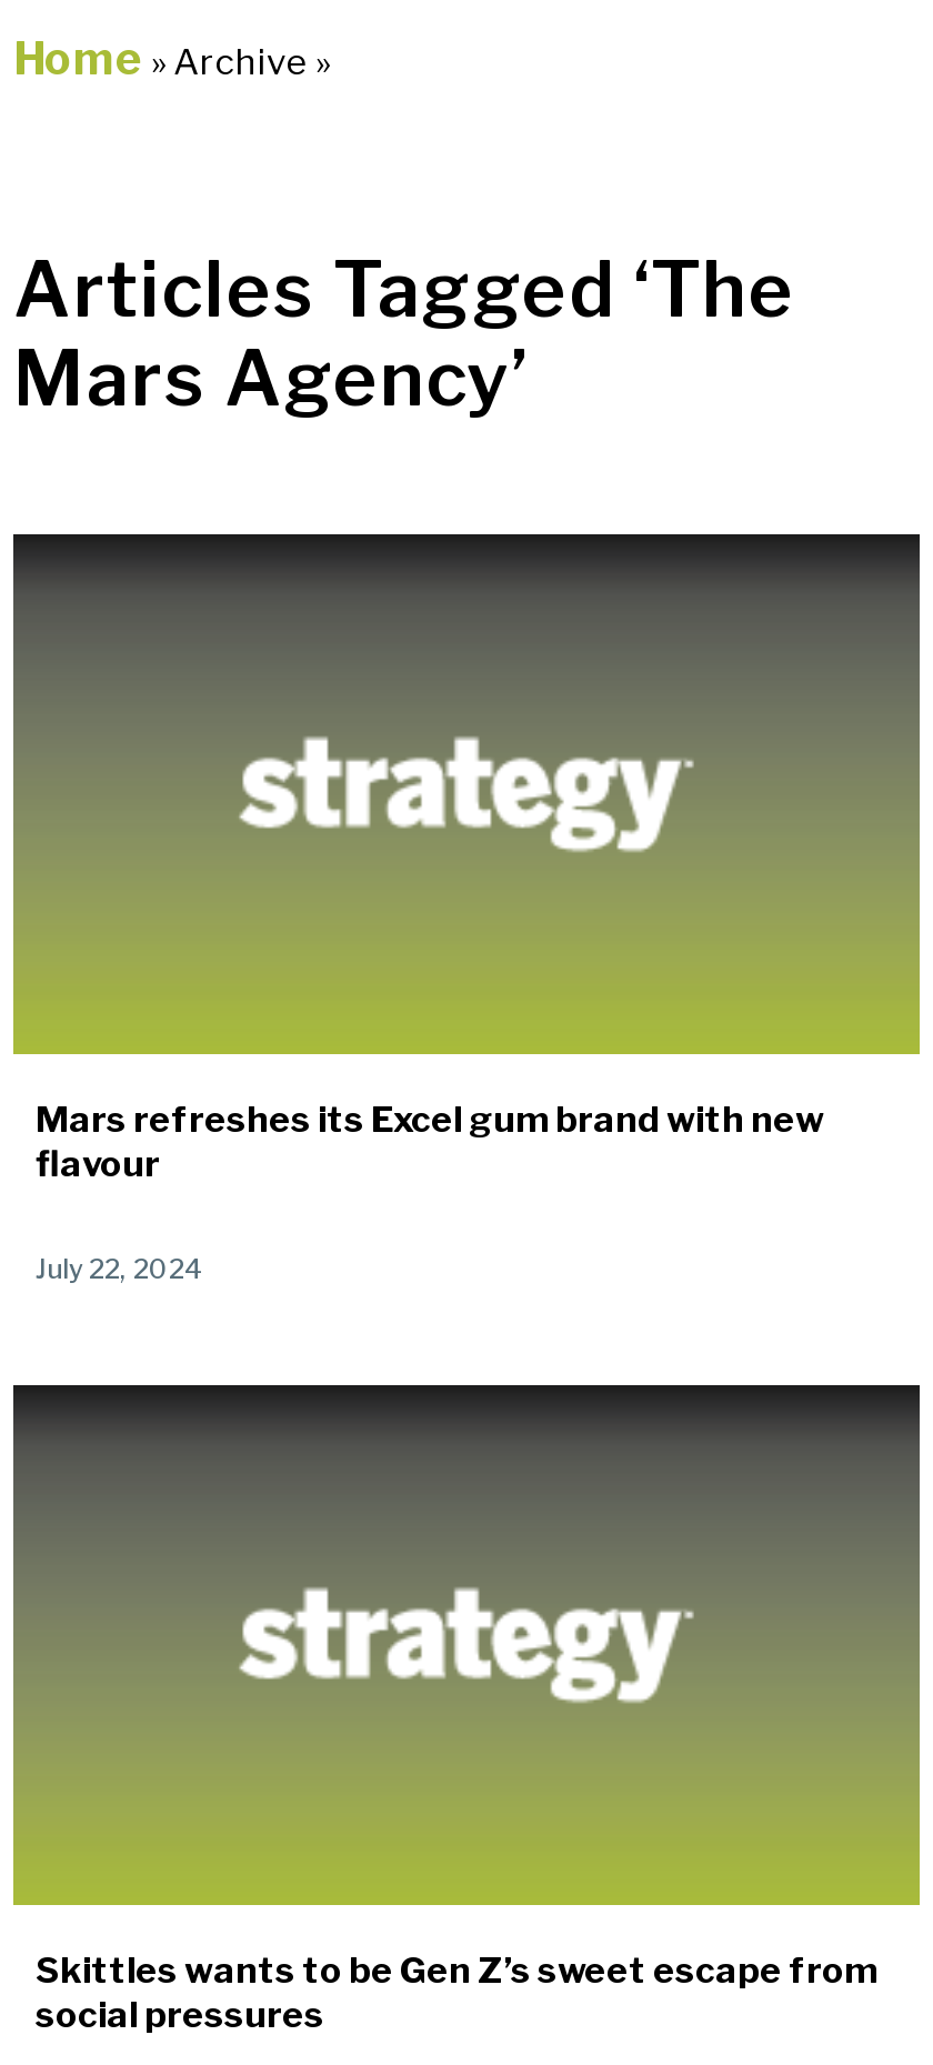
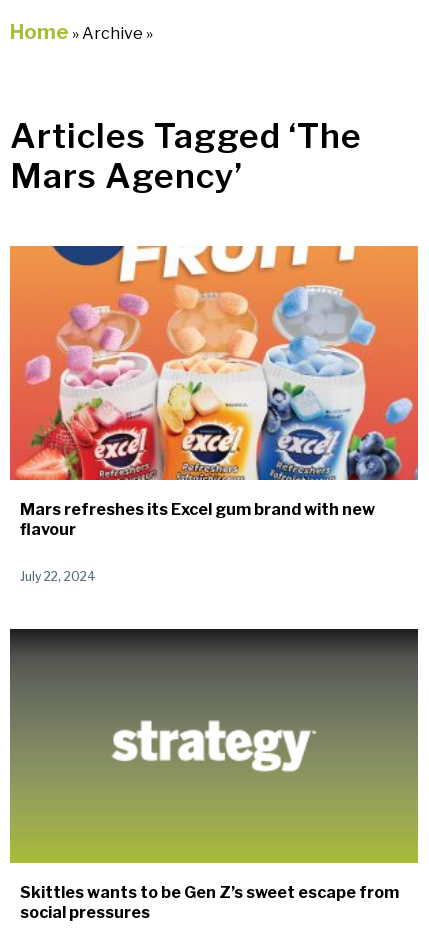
[11,532,922,1056] [image] -> [9,245,419,481] [image]

